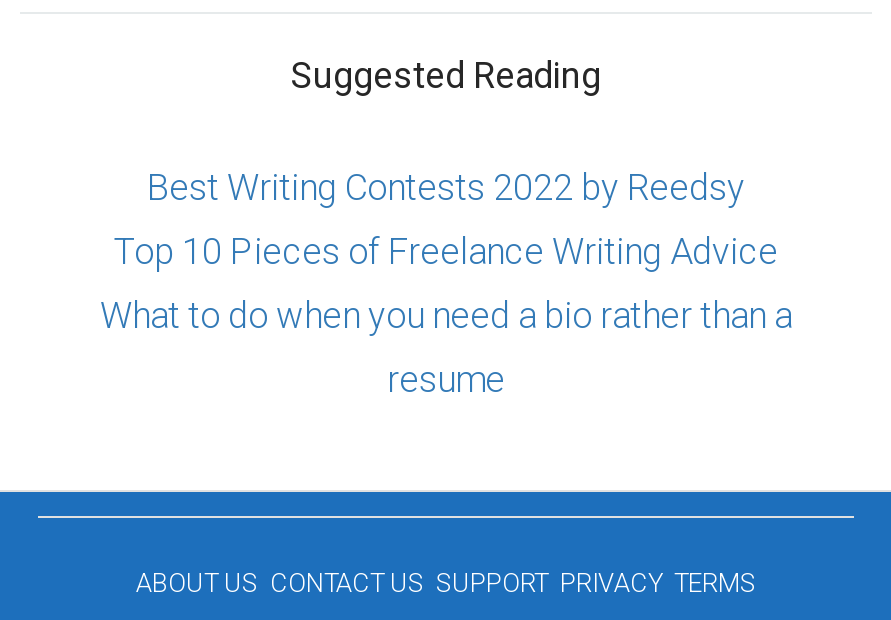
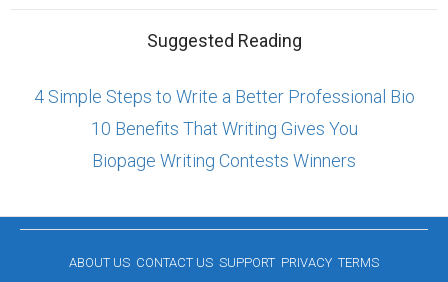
[100,166,792,400] Best Writing Contests 2022 by Reedsy | Top 10 Pieces of Freelance Writing Advice | What to do when you need a bio rather than a | resume -> [33,86,414,171] 4 Simple Steps to Write a Better Professional Bio | 10 Benefits That Writing Gives You | Biopage Writing Contests Winners

